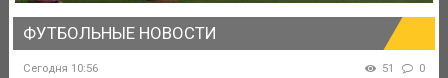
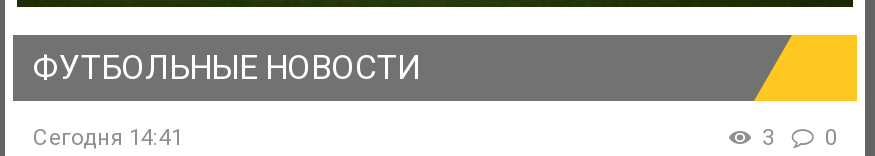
[23,62,98,75] Сегодня 10:56 -> [33,124,183,150] Сегодня 14:41
[382,62,425,75] 51 0 -> [762,124,837,150] 3 0

